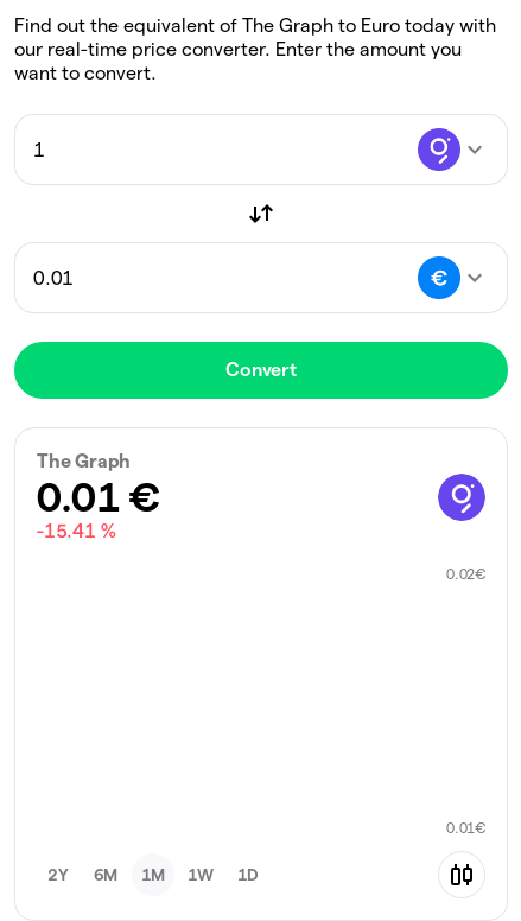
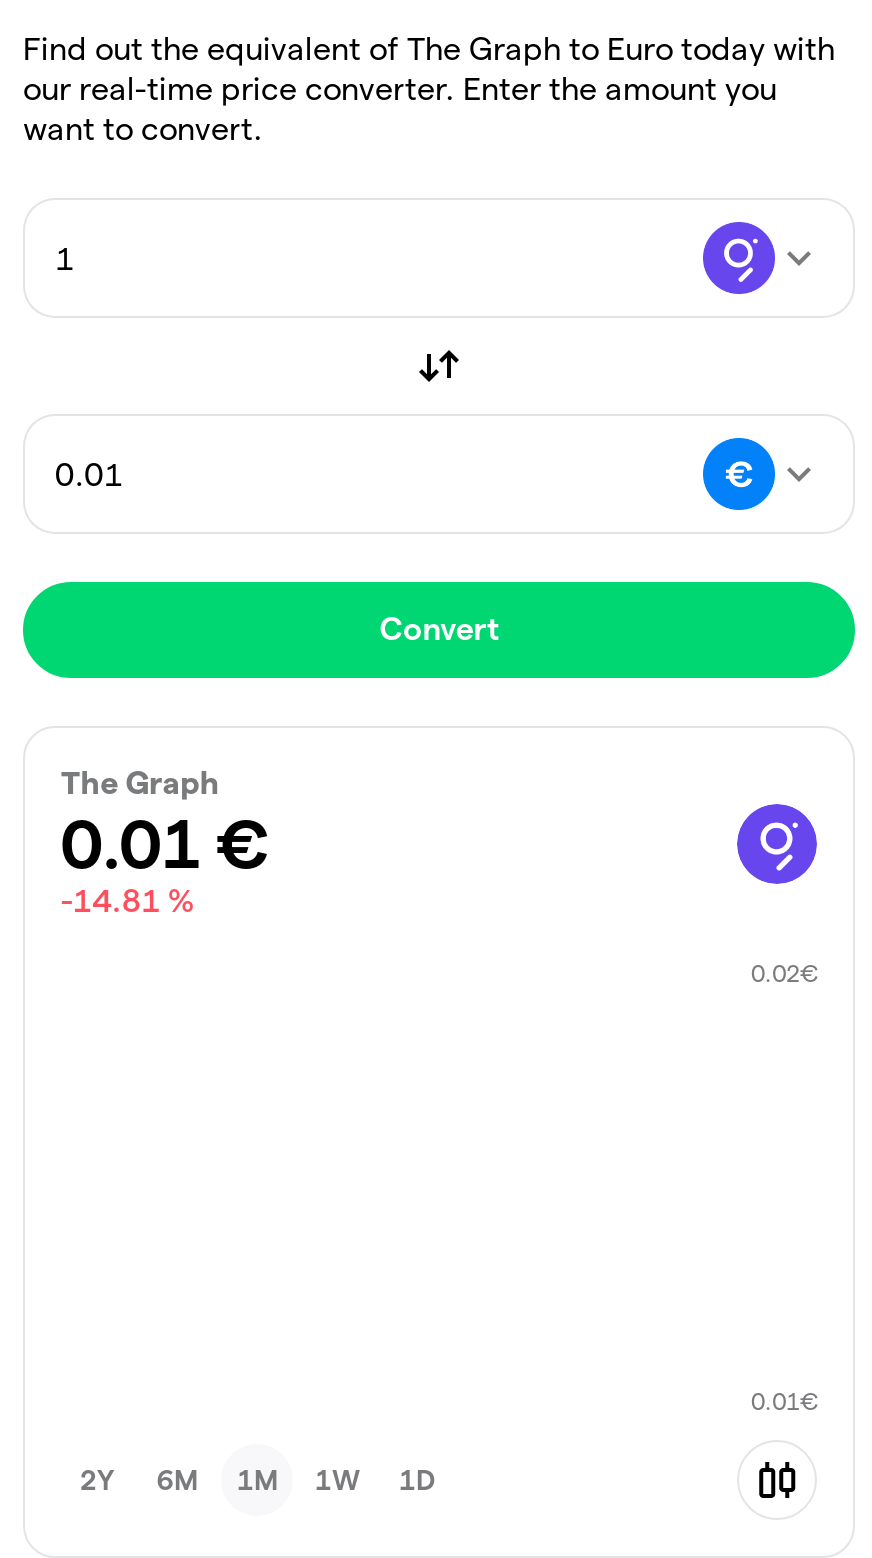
[37,521,116,541] -15.41 % -> [61,884,194,918] -14.81 %

